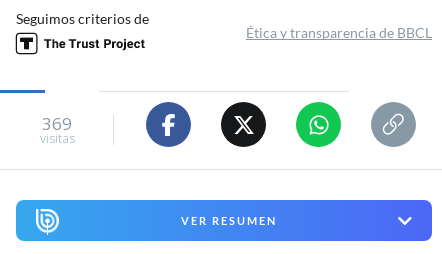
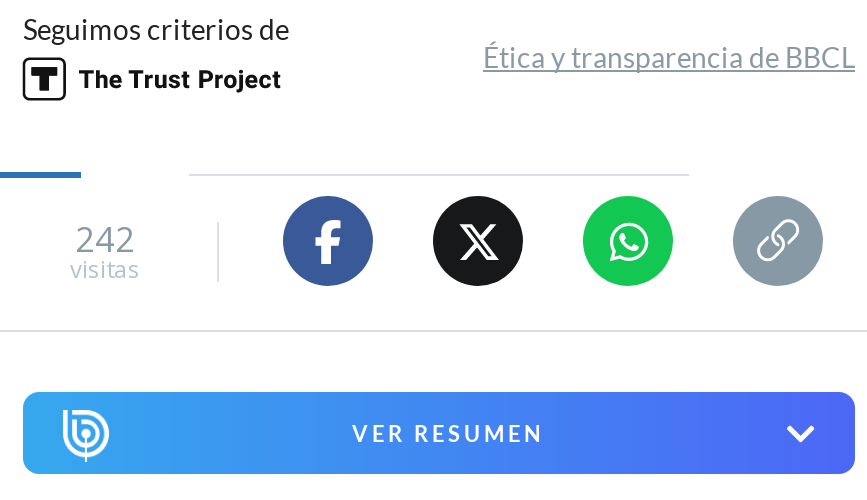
[42,112,72,135] 369 -> [75,216,135,262] 242

